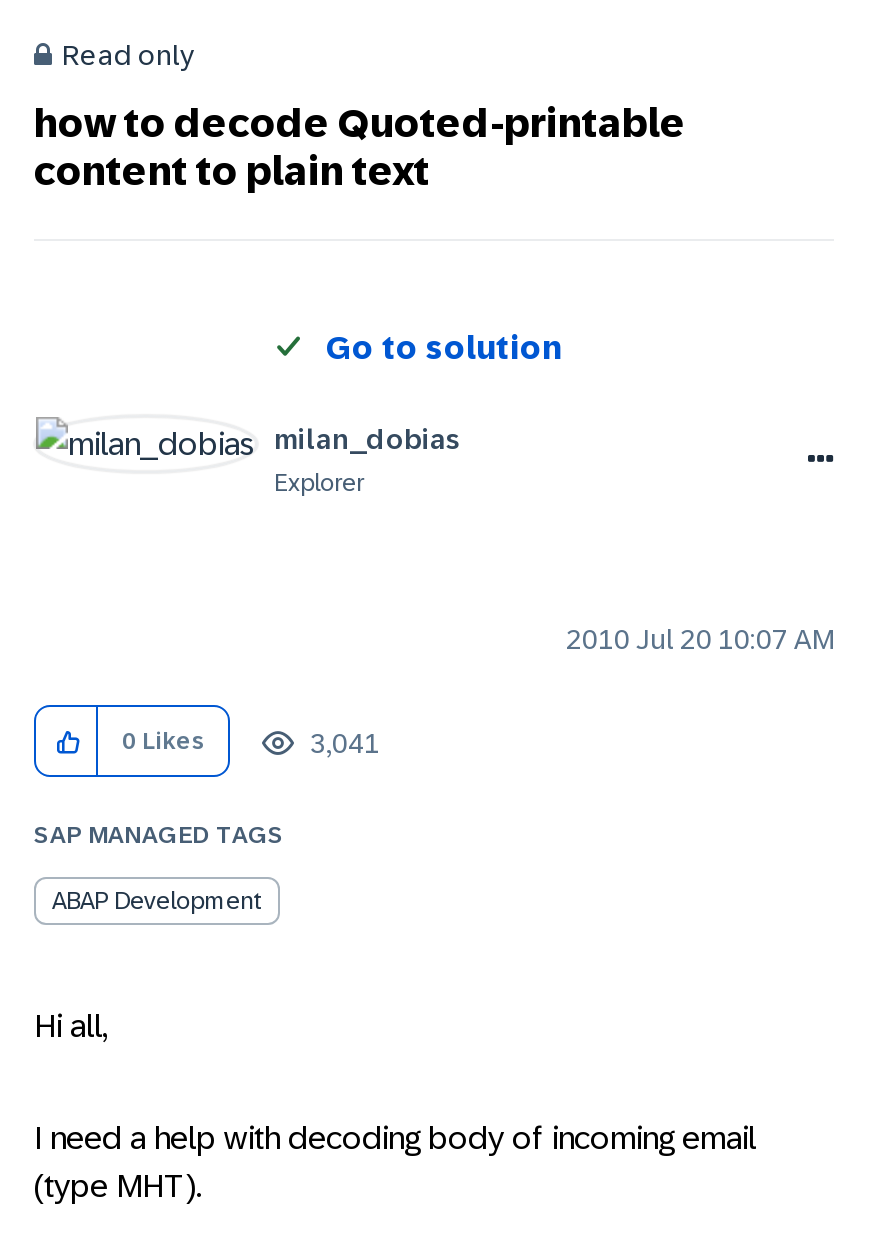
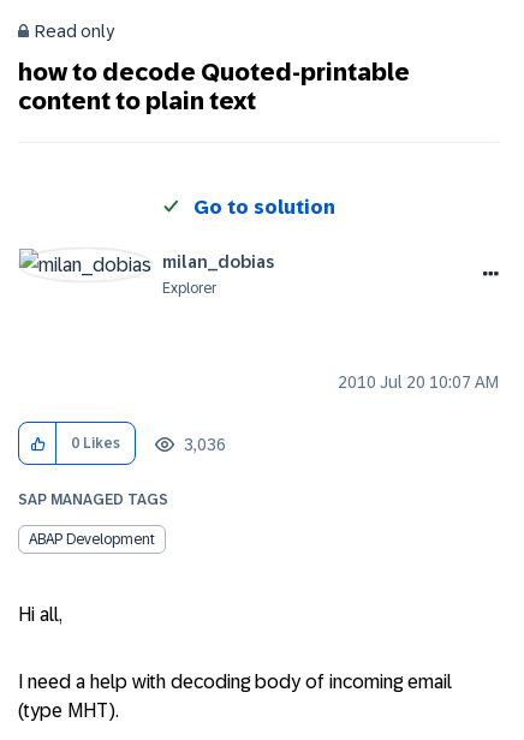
[310,727,380,759] 3,041 -> [184,435,226,454] 3,036

